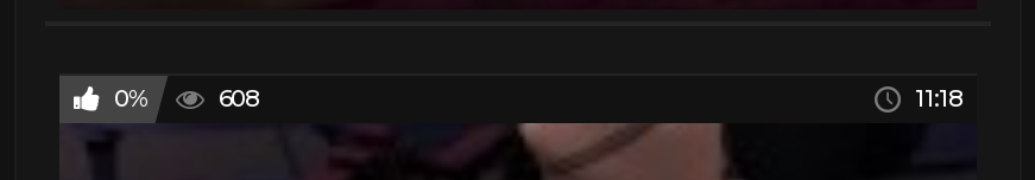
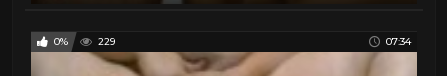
[219,82,963,113] 608 | 11:18 -> [98,35,411,48] 229 | 07:34

